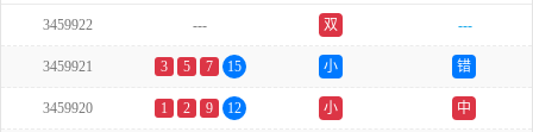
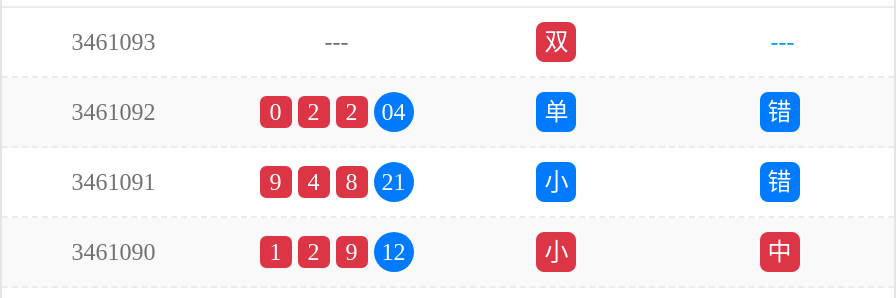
[43,17,93,33] 3459922 -> [72,28,156,56] 3461093
[43,58,241,75] 3459921 | 3 | 5 | 7 | 15 -> [72,98,792,196] 3461092 | 0 | 2 | 2 | 04 | 单 | 错 | 3461091 | 9 | 4 | 8 | 21
[43,100,93,117] 3459920 -> [72,238,156,266] 3461090

